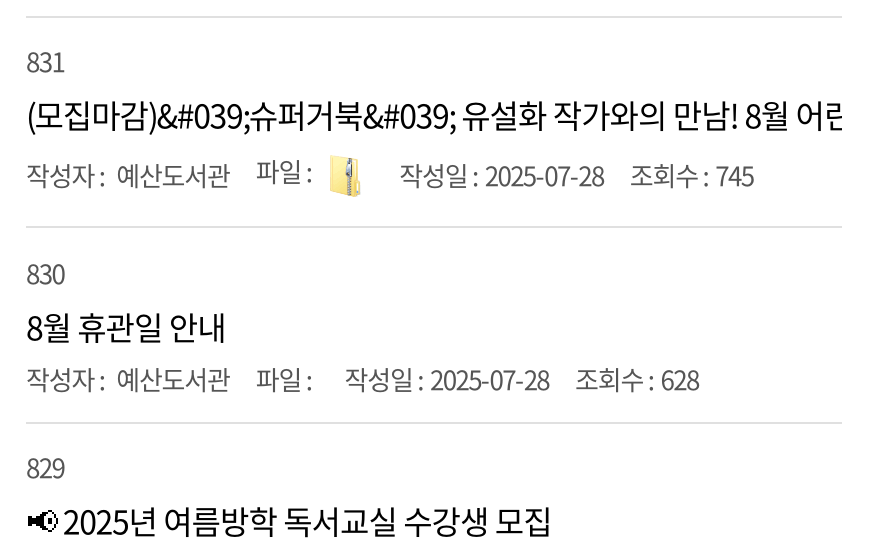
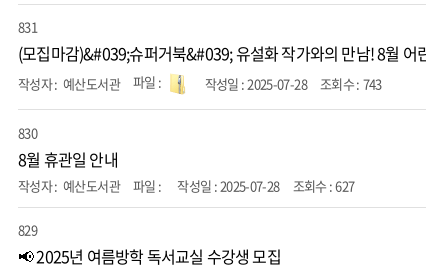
[715,156,753,194] 745 -> [363,74,382,93] 743
[661,360,699,398] 628 -> [335,176,354,195] 627

